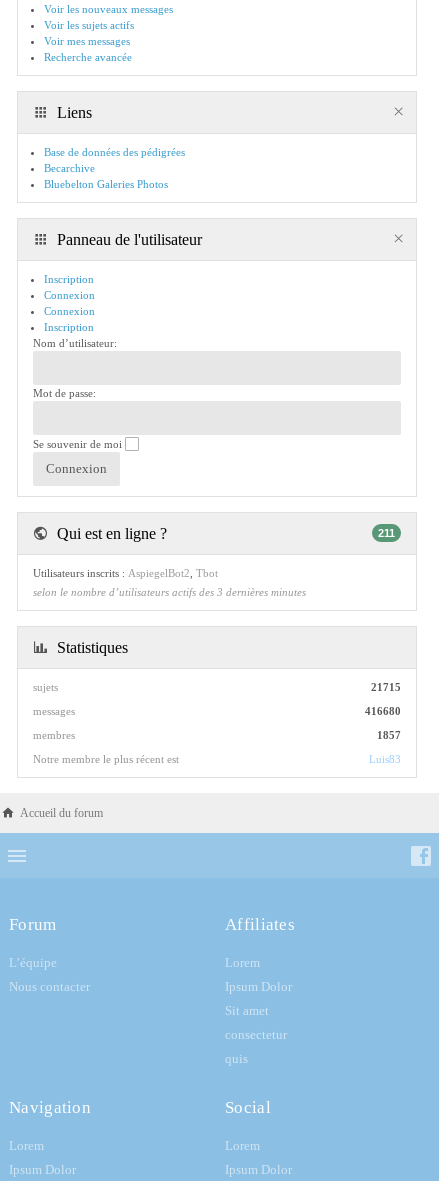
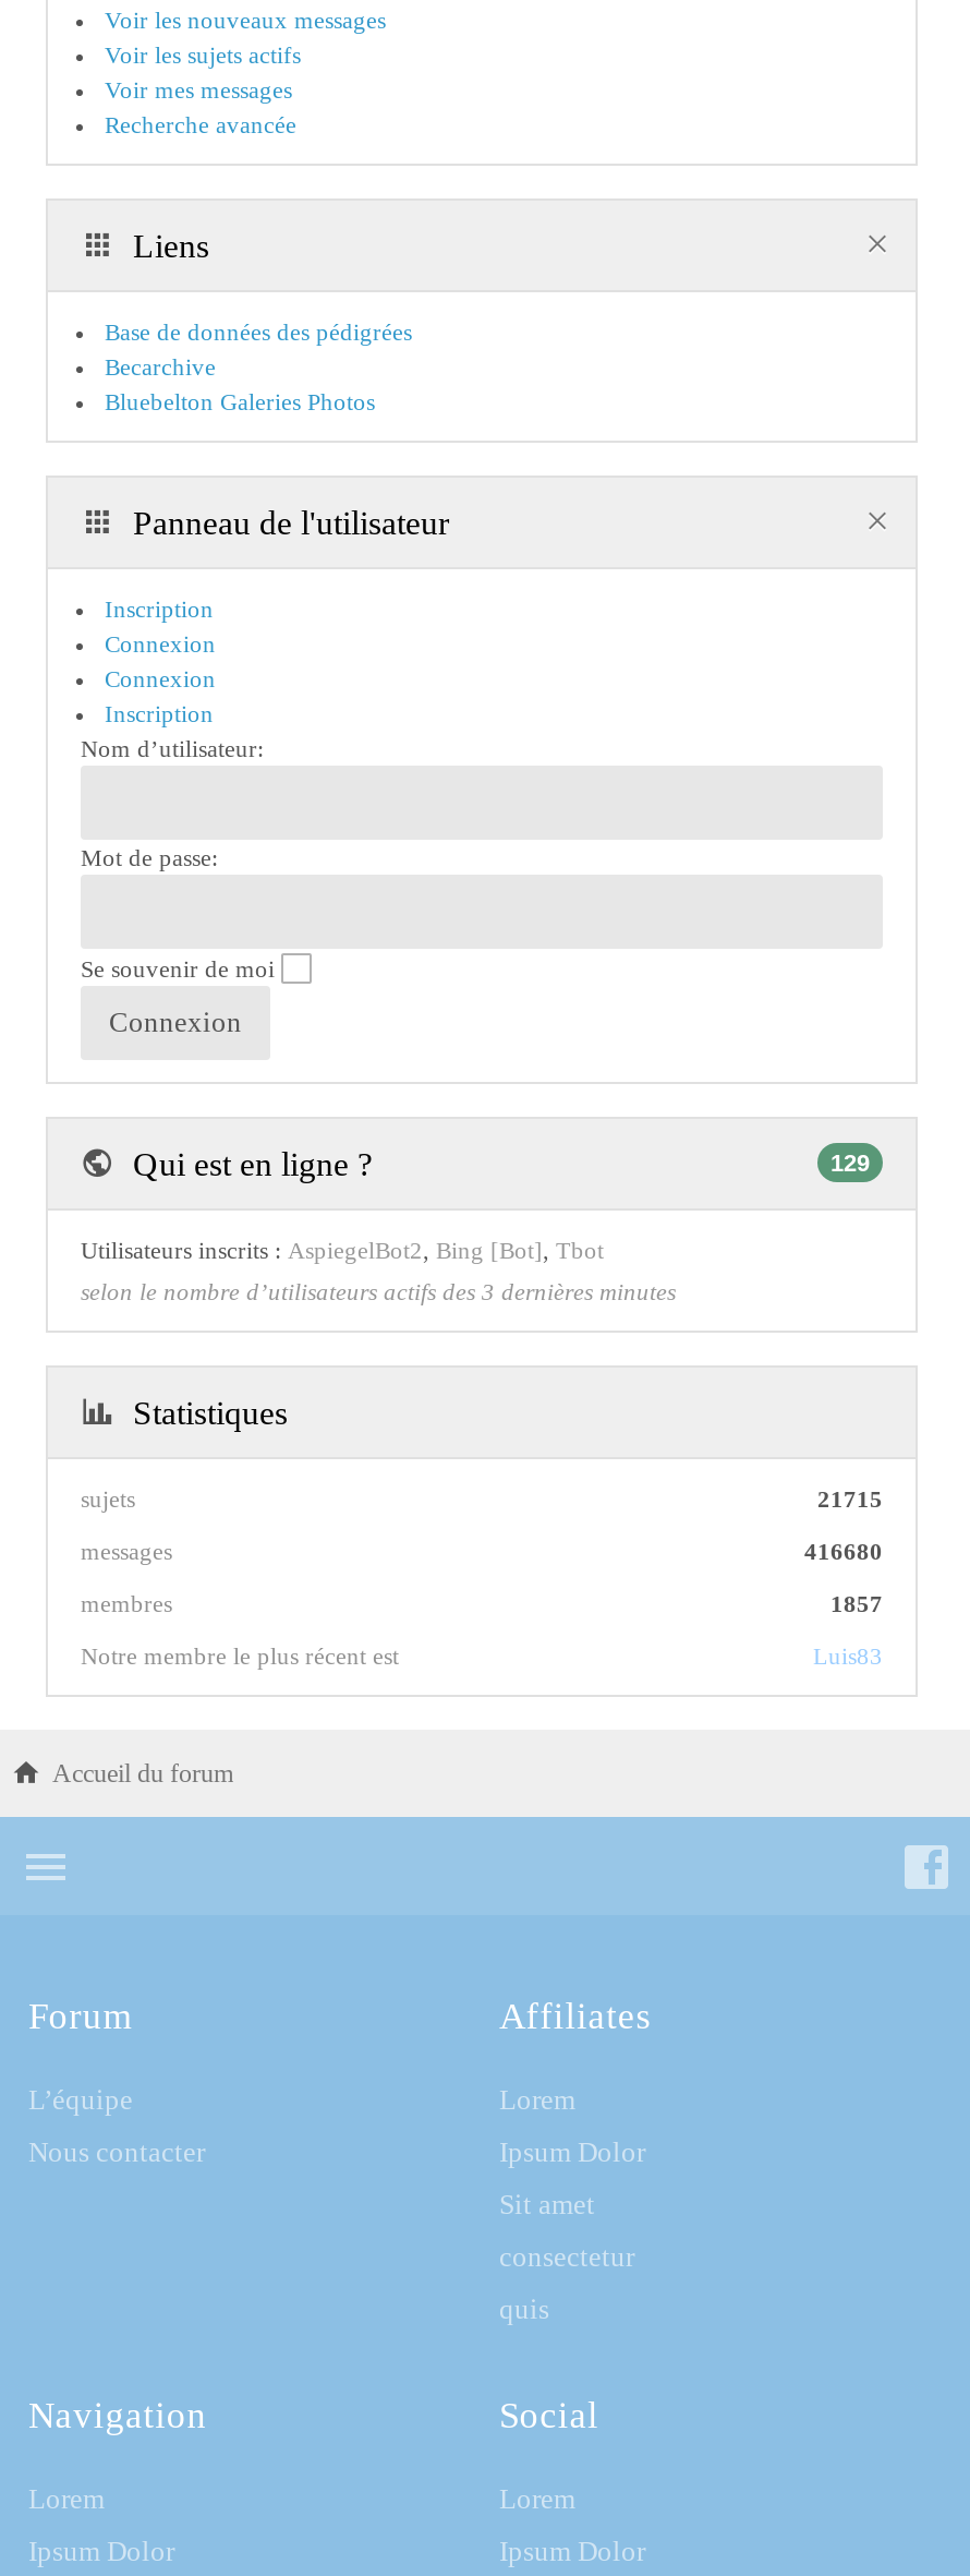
[378,527,395,539] 211 -> [830,1151,870,1177] 129
[33,567,218,579] Utilisateurs inscrits : AspiegelBot2, Tbot -> [81,1238,604,1264] Utilisateurs inscrits : AspiegelBot2, Bing [Bot], Tbot

